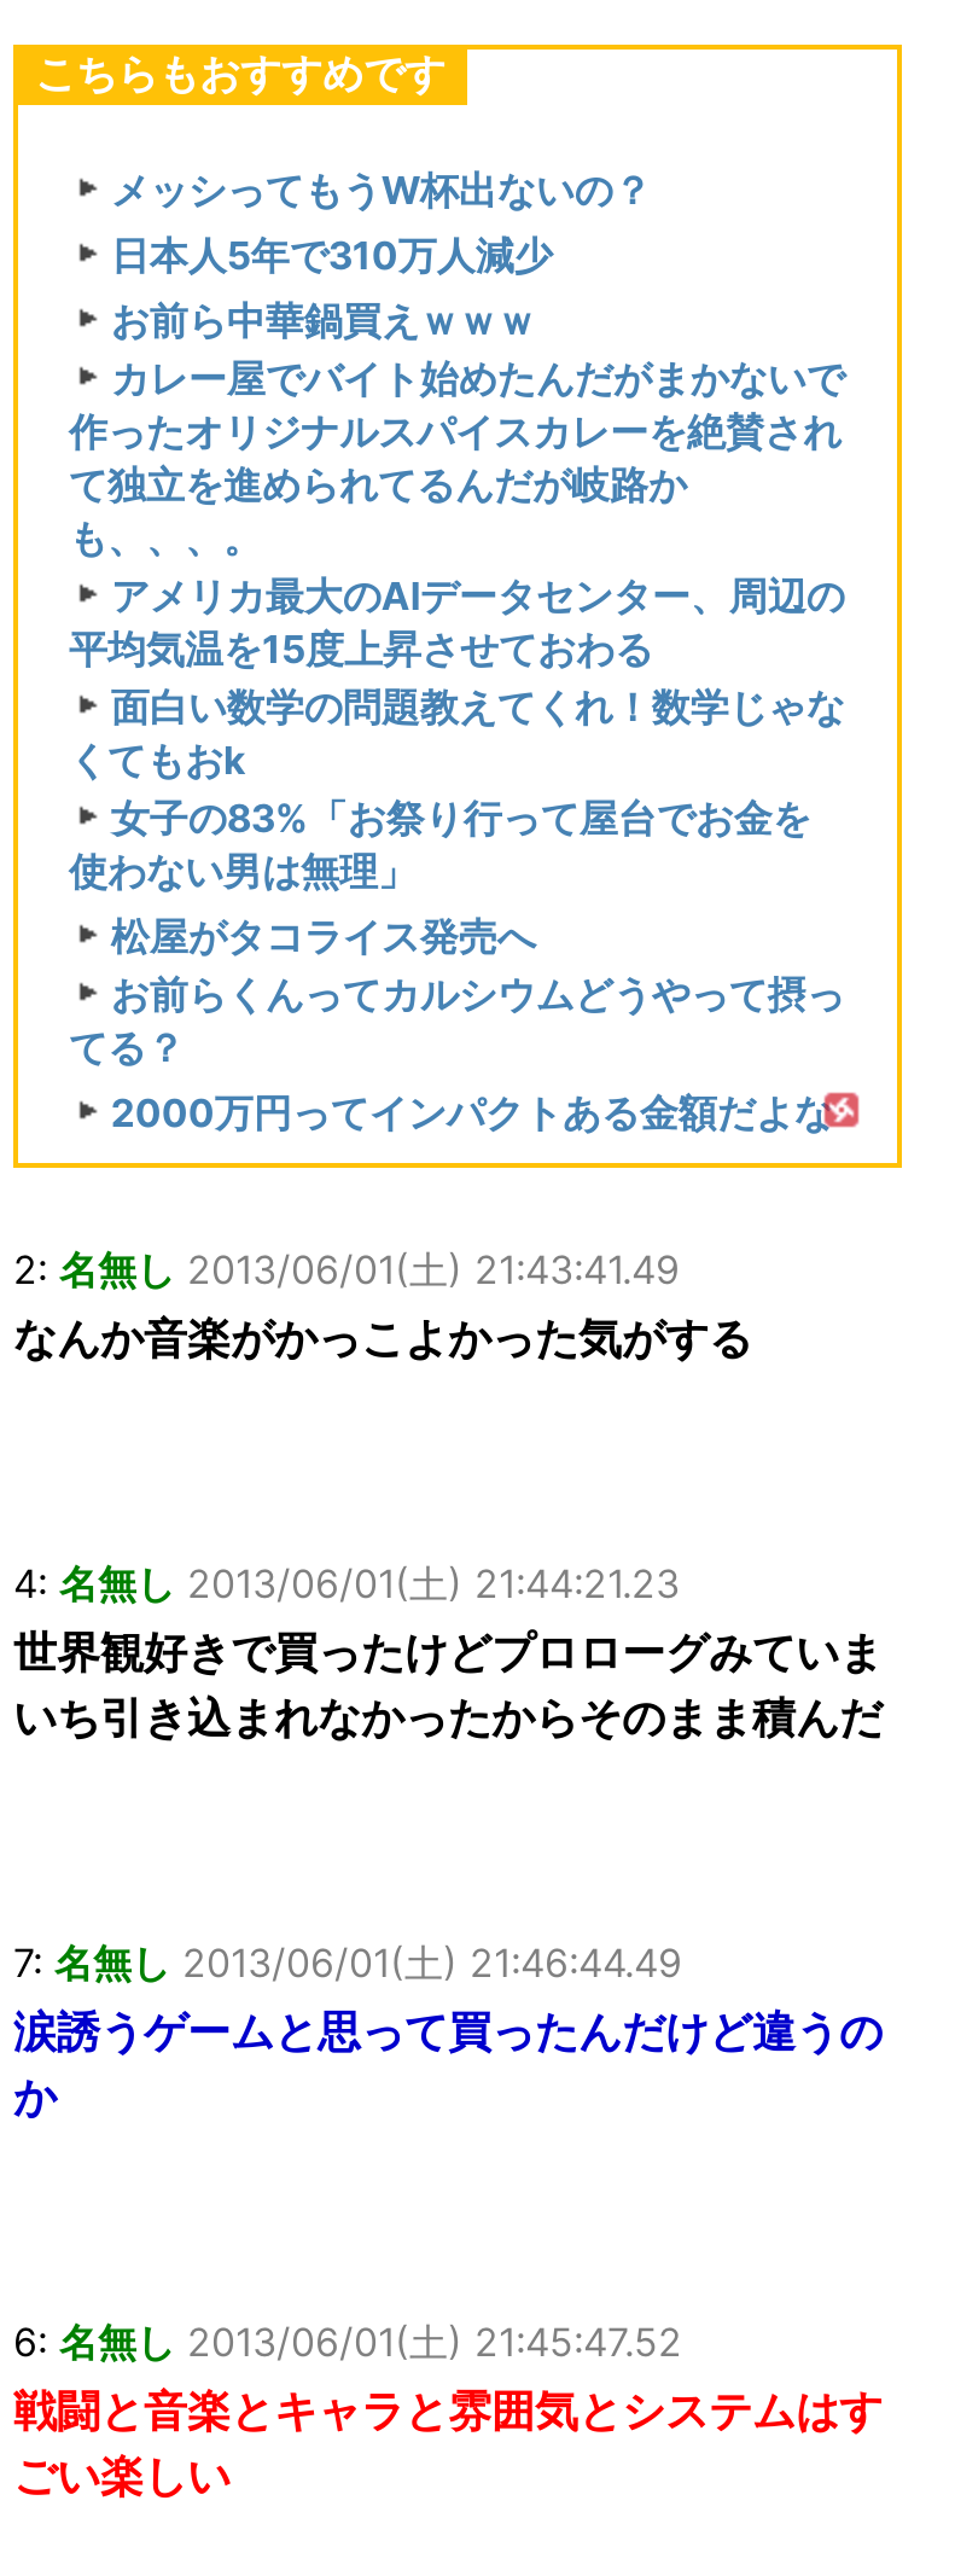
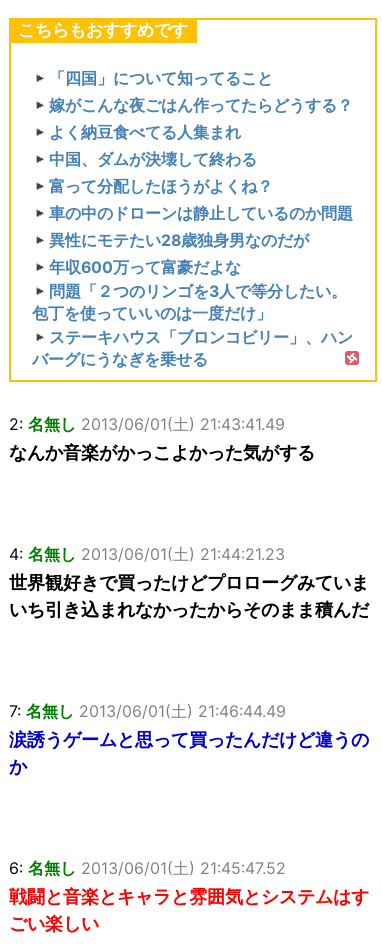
[69,166,845,1135] メッシってもうW杯出ないの？ | 日本人5年で310万人減少 | お前ら中華鍋買えｗｗｗ | カレー屋でバイト始めたんだがまかないで | 作ったオリジナルスパイスカレーを絶賛され | て独立を進められてるんだが岐路か | も、、、。 | アメリカ最大のAIデータセンター、周辺の | 平均気温を15度上昇させておわる | 面白い数学の問題教えてくれ！数学じゃな | くてもおk | 女子の83%「お祭り行って屋台でお金を | 使わない男は無理」 | 松屋がタコライス発売へ | お前らくんってカルシウムどうやって摂っ | てる？ | 2000万円ってインパクトある金額だよな -> [32,69,353,369] 「四国」について知ってること | 嫁がこんな夜ごはん作ってたらどうする？ | よく納豆食べてる人集まれ | 中国、ダムが決壊して終わる | 富って分配したほうがよくね？ | 車の中のドローンは静止しているのか問題 | 異性にモテたい28歳独身男なのだが | 年収600万って富豪だよな | 問題「２つのリンゴを3人で等分したい。 | 包丁を使っていいのは一度だけ」 | ステーキハウス「ブロンコビリー」、ハン | バーグにうなぎを乗せる

